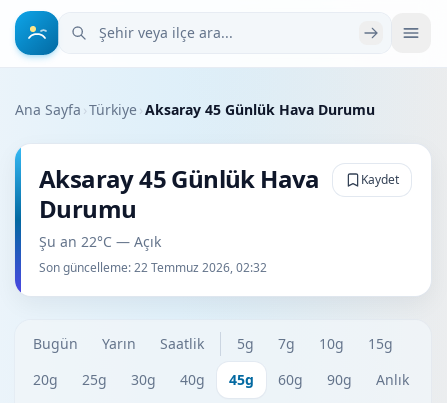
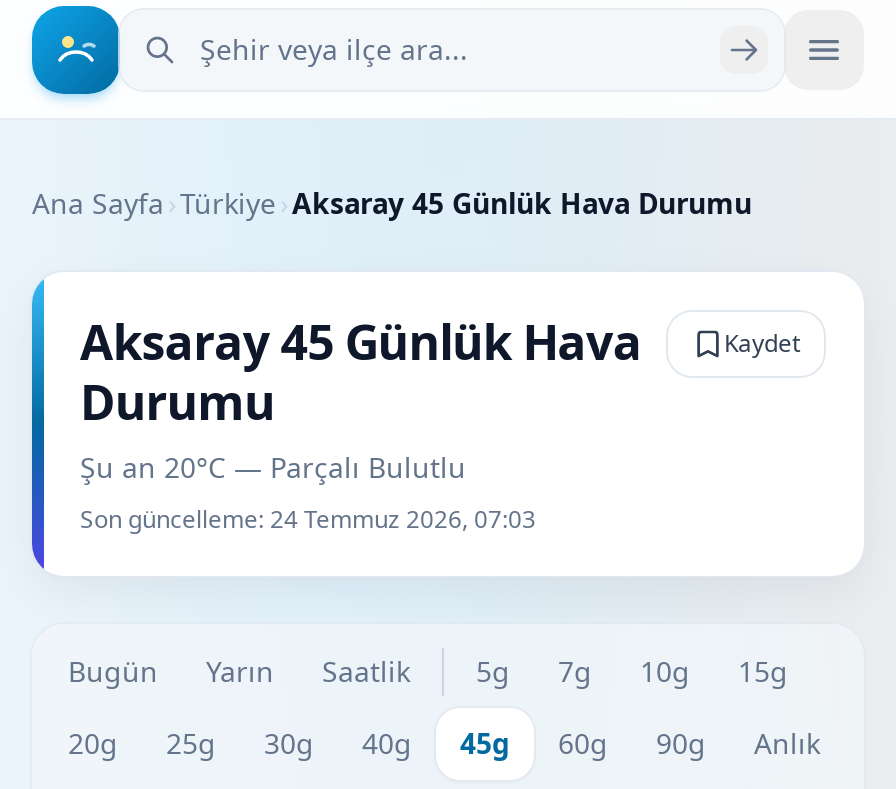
[39,232,267,276] Şu an 22°C — Açık | Son güncelleme: 22 Temmuz 2026, 02:32 -> [80,448,536,536] Şu an 20°C — Parçalı Bulutlu | Son güncelleme: 24 Temmuz 2026, 07:03

